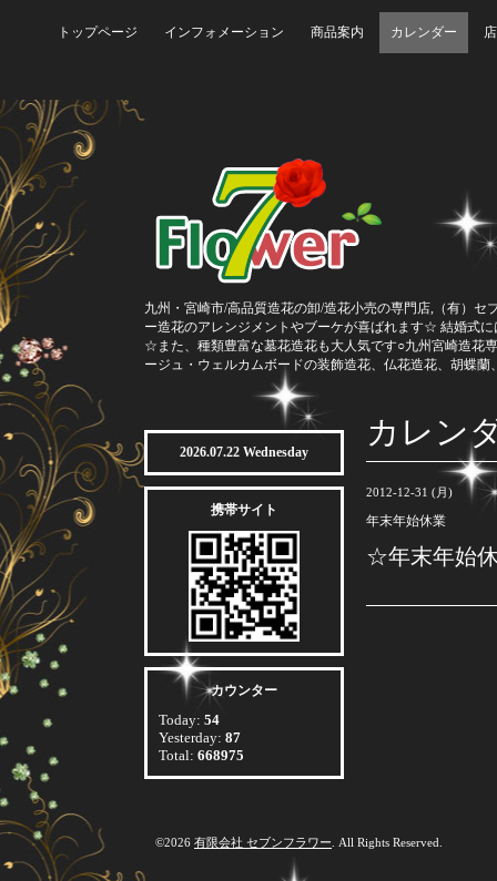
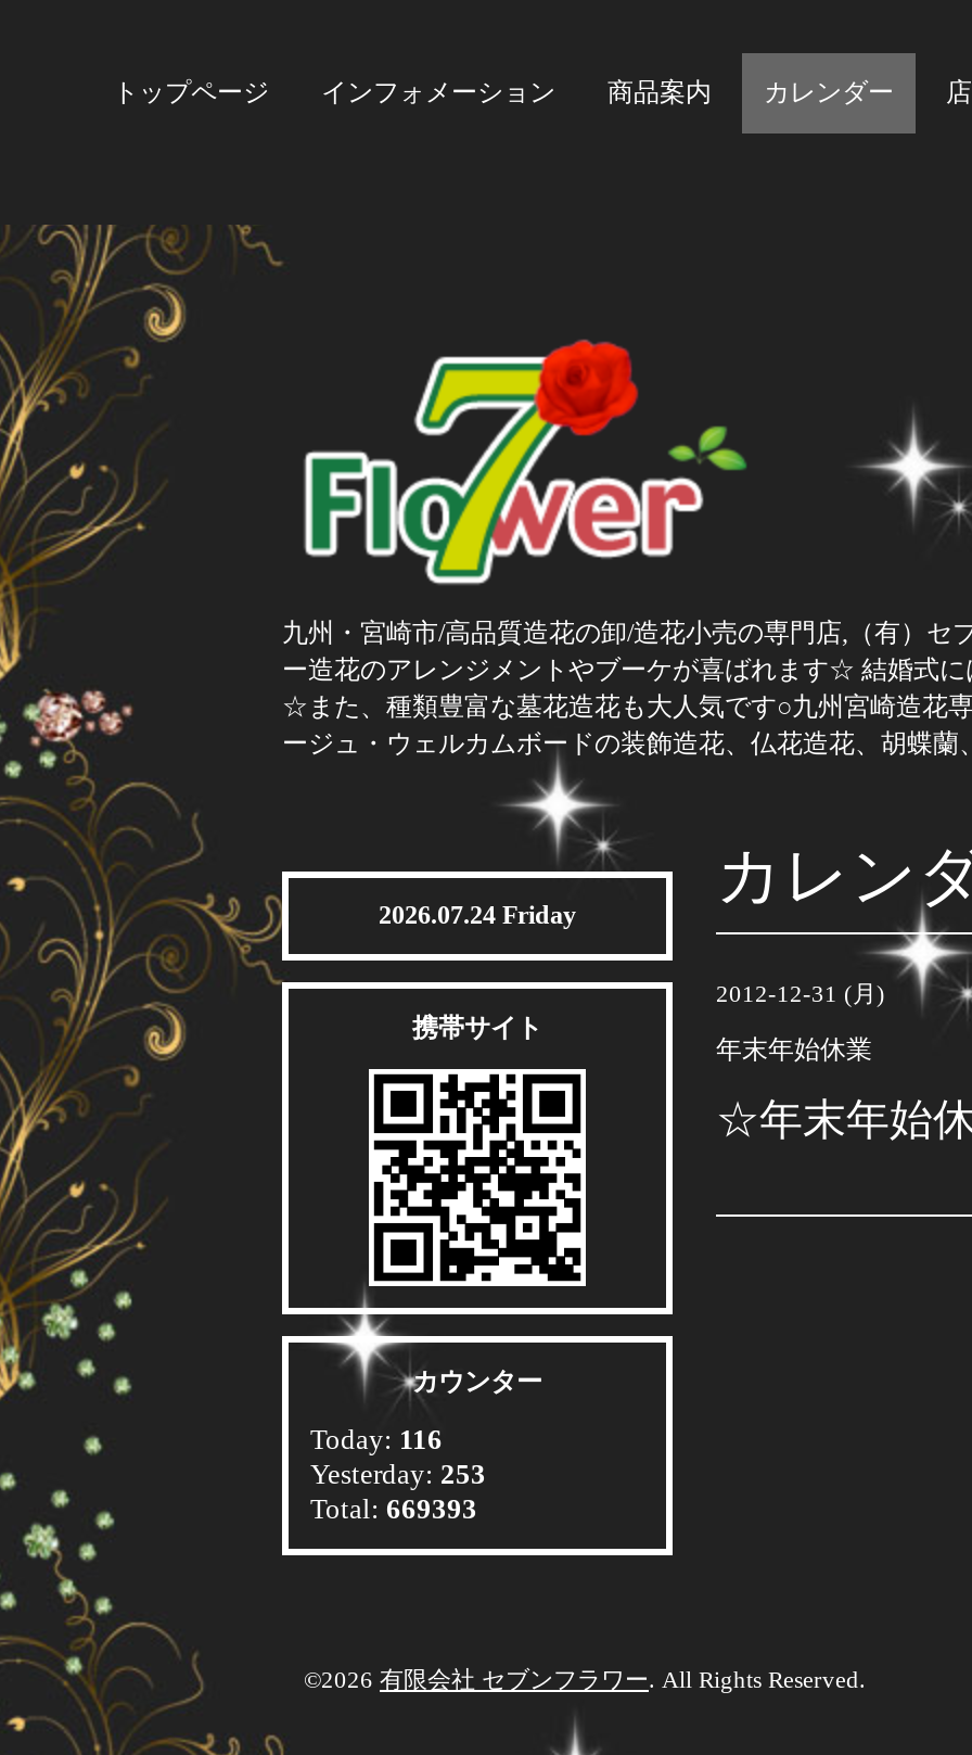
[180,444,308,460] 2026.07.22 Wednesday -> [379,900,576,930] 2026.07.24 Friday
[159,711,220,728] Today: 54 -> [310,1423,443,1455] Today: 116
[159,729,241,746] Yesterday: 87 -> [310,1458,486,1490] Yesterday: 253
[159,747,244,764] Total: 668975 -> [310,1492,477,1525] Total: 669393

